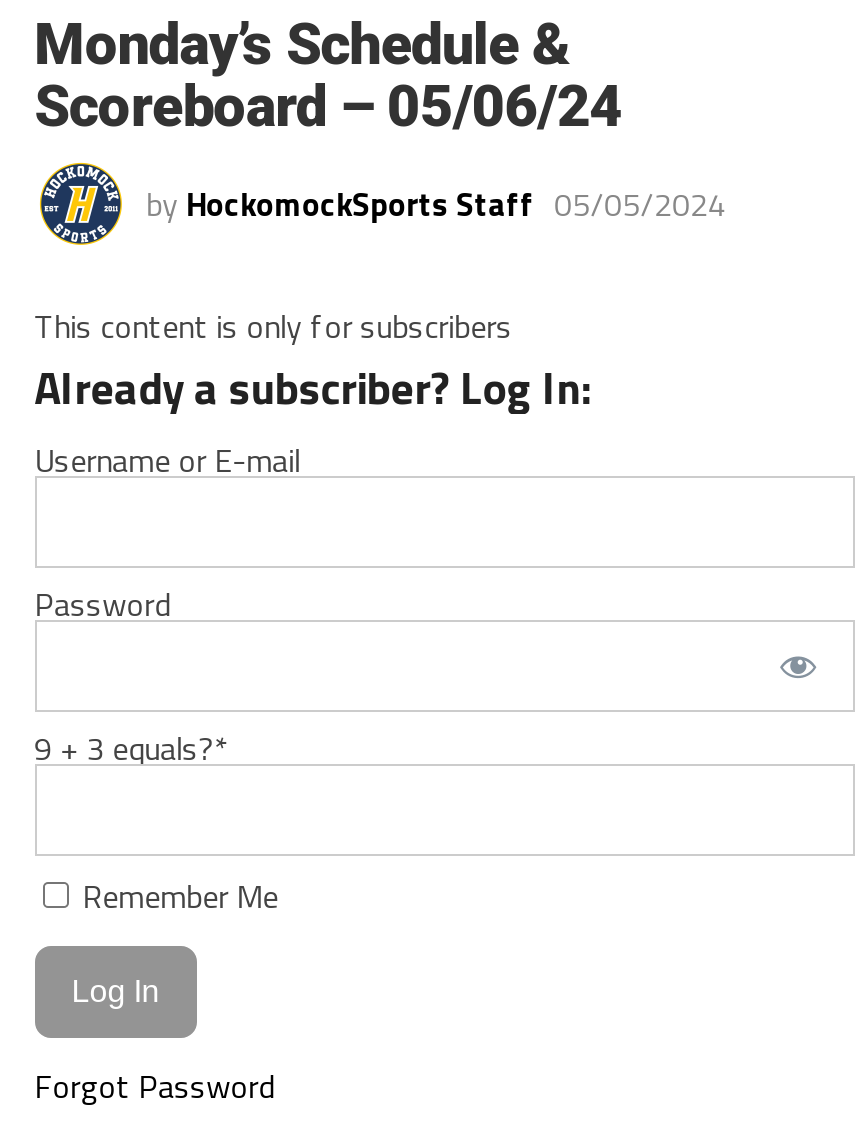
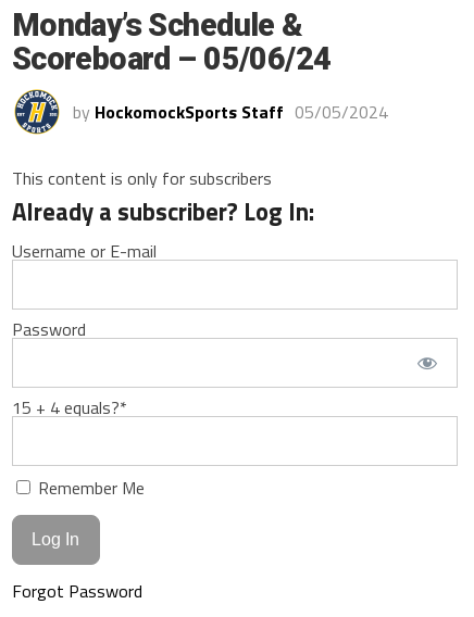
[34,724,228,772] 9 + 3 equals?* -> [12,394,127,420] 15 + 4 equals?*

